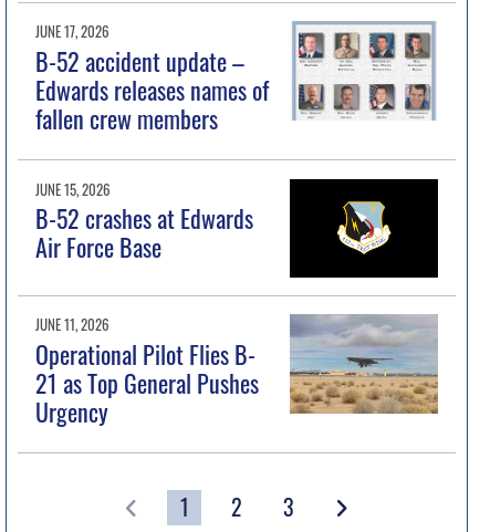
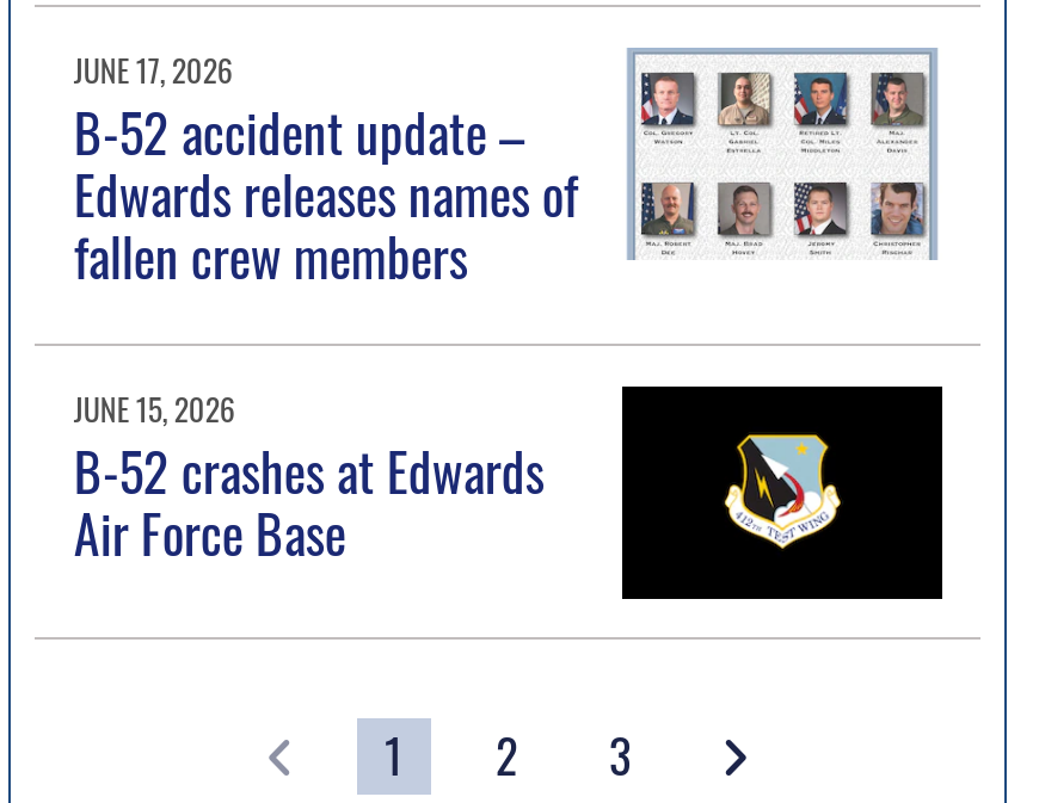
[36,313,439,429] [image] | JUNE 11, 2026 | Operational Pilot Flies B- | 21 as Top General Pushes | Urgency -> none

